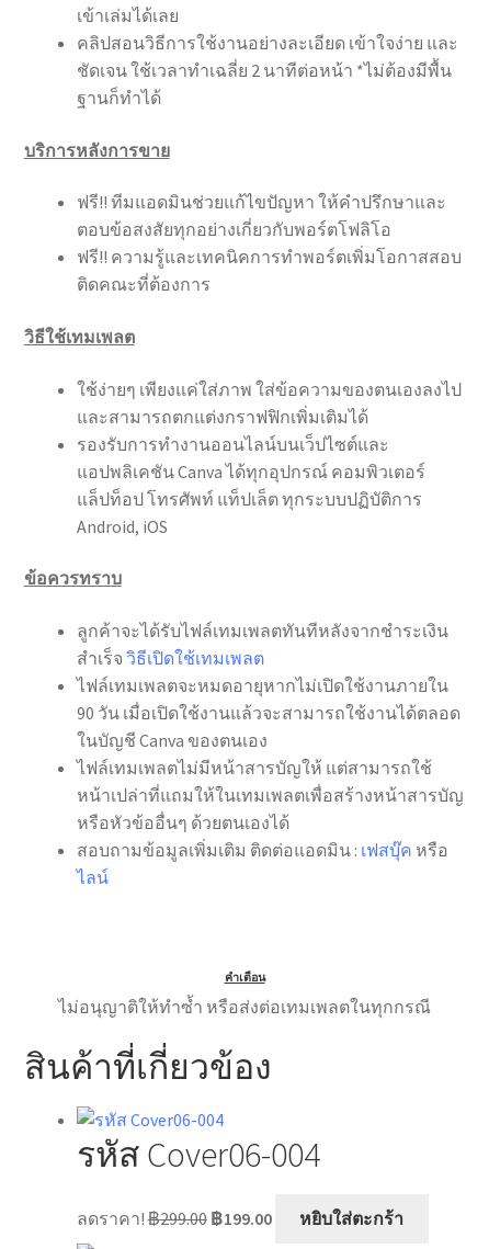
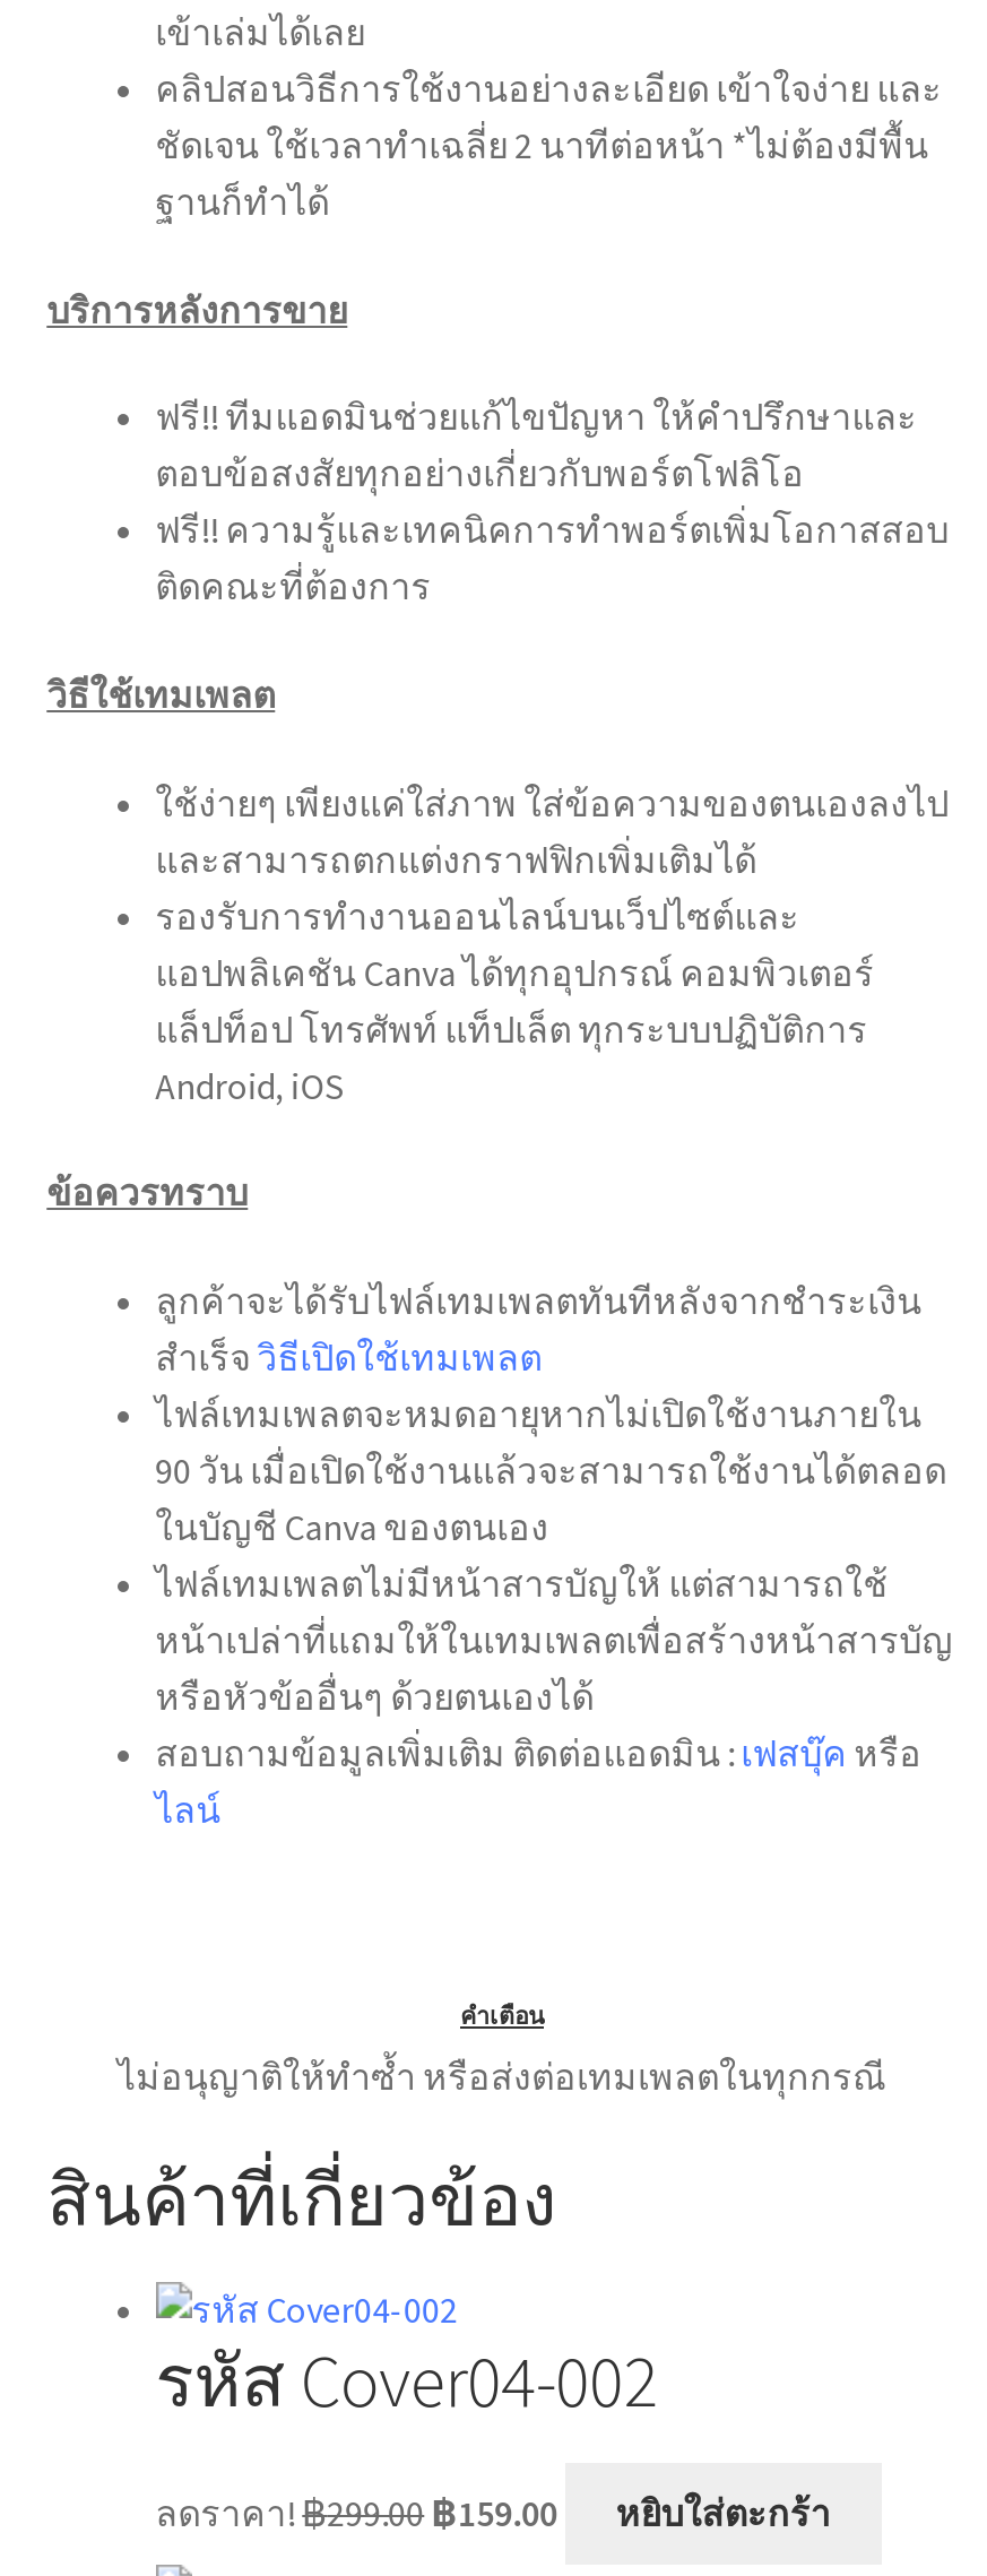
[76,1133,320,1177] รหัส Cover06-004 -> [155,2336,657,2427] รหัส Cover04-002
[210,1207,271,1229] ฿199.00 -> [431,2490,558,2535] ฿159.00

